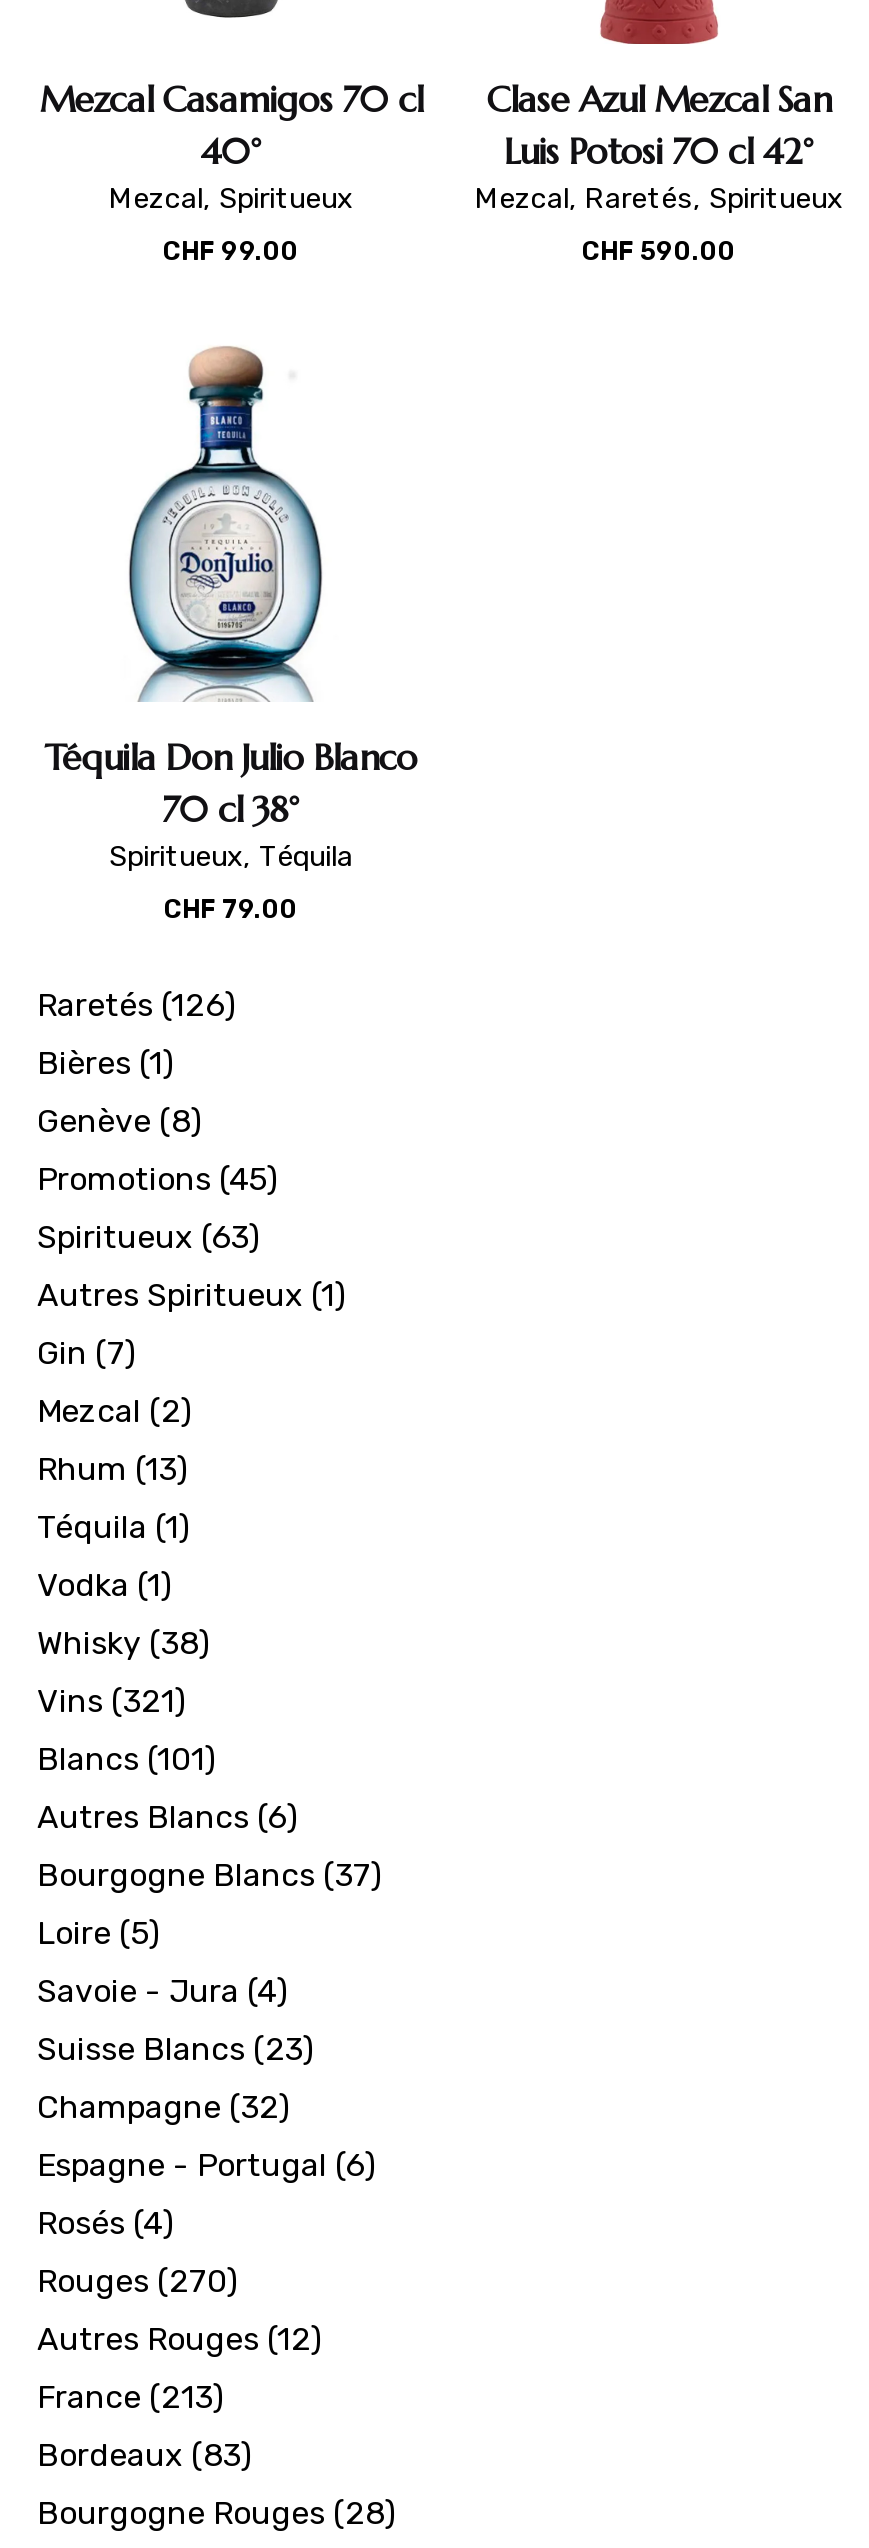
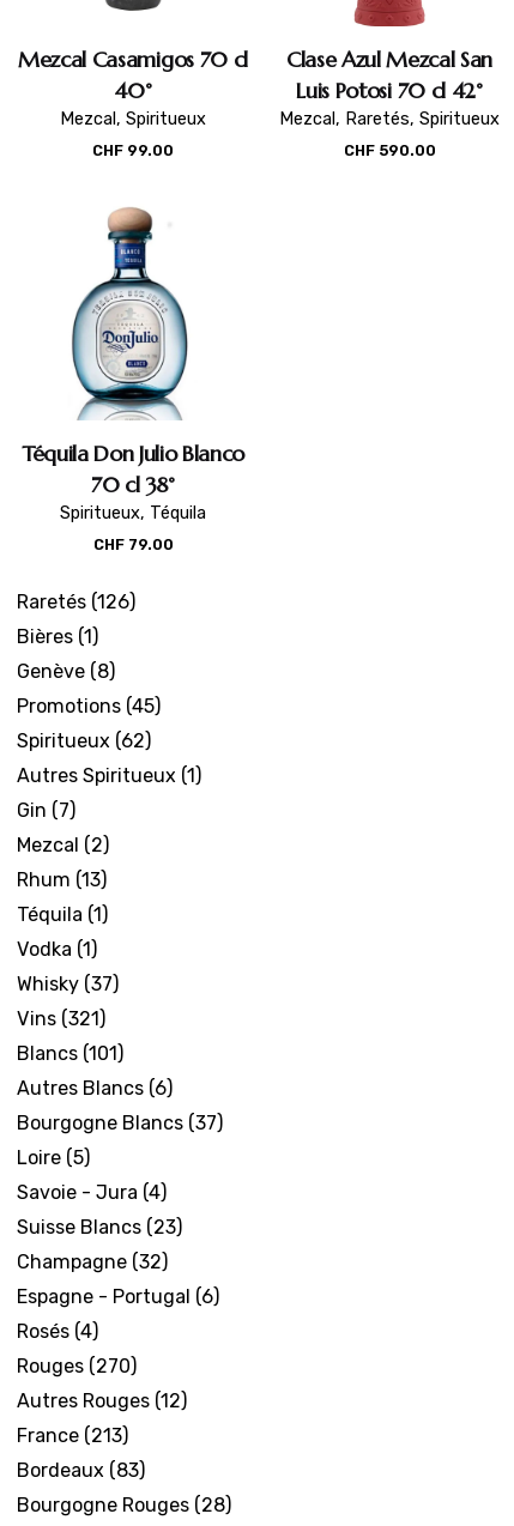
[37,1218,249,1256] Spiritueux 63 -> [17,729,145,752] Spiritueux 62
[37,1624,199,1662] Whisky 38 -> [17,972,113,995] Whisky 37

